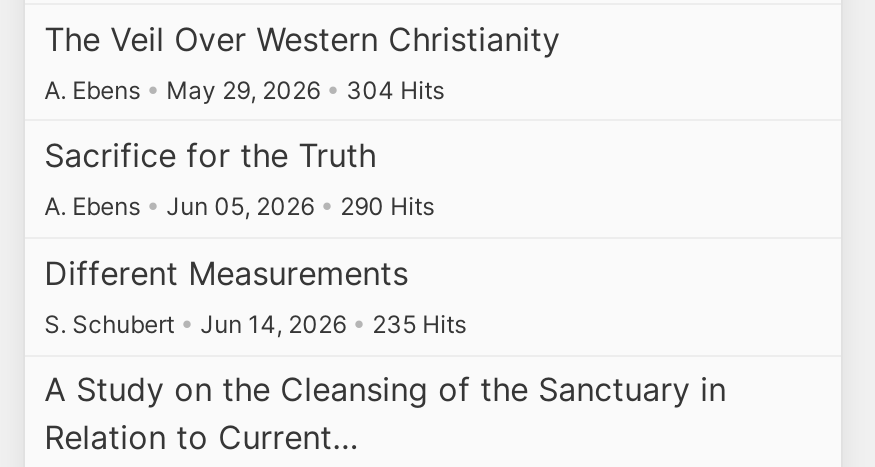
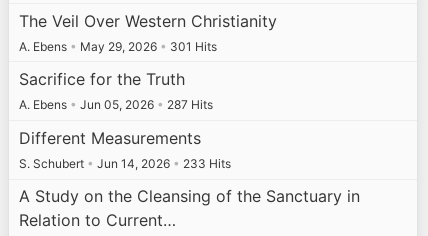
[44,74,444,104] A. Ebens • May 29, 2026 • 304 Hits -> [19,38,217,53] A. Ebens • May 29, 2026 • 301 Hits
[44,191,434,221] A. Ebens • Jun 05, 2026 • 290 Hits -> [19,97,213,112] A. Ebens • Jun 05, 2026 • 287 Hits
[44,308,466,338] S. Schubert • Jun 14, 2026 • 235 Hits -> [19,156,231,171] S. Schubert • Jun 14, 2026 • 233 Hits

